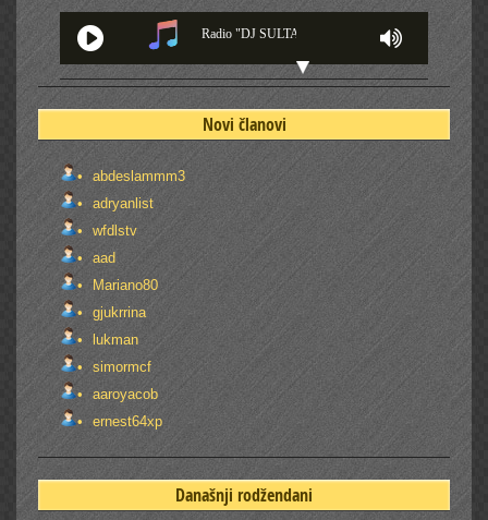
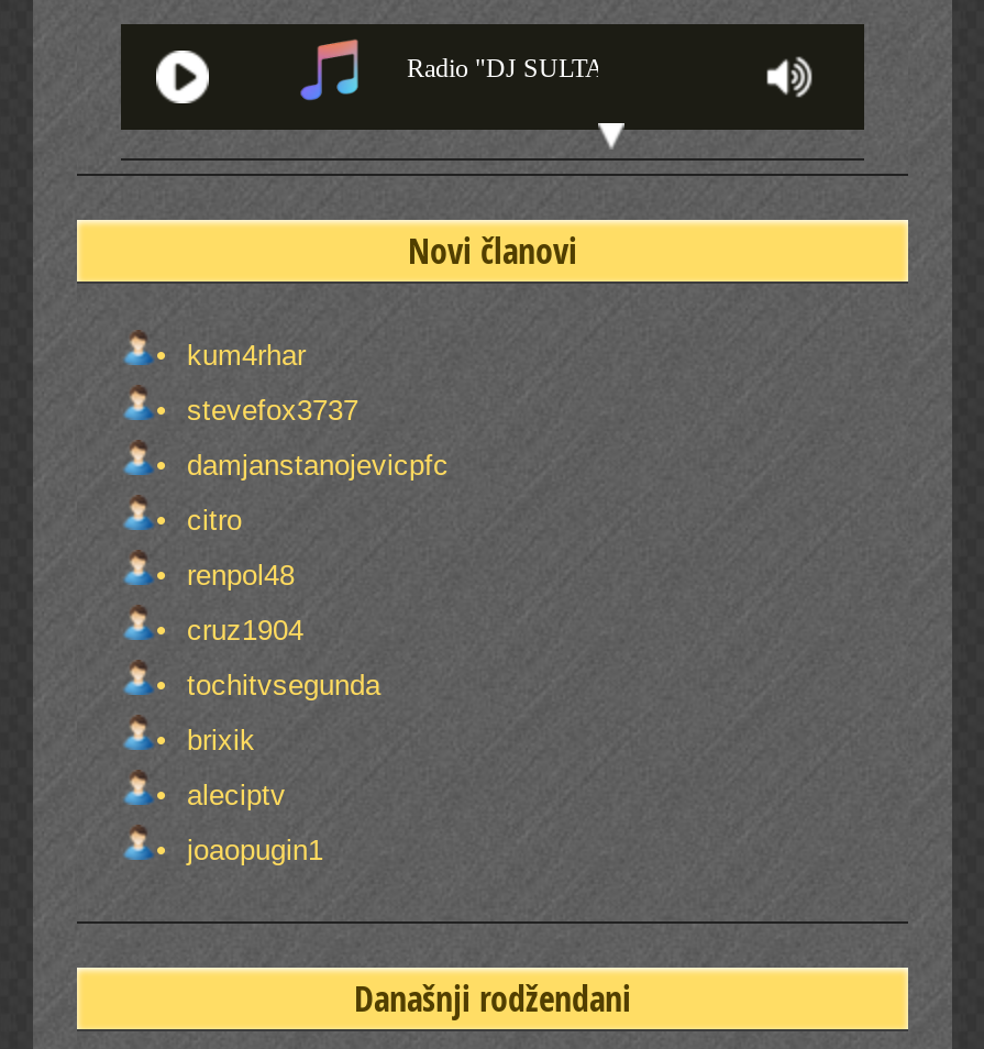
[88,168,185,184] abdeslammm3 -> [178,339,306,372] kum4rhar
[88,195,154,211] adryanlist -> [178,394,358,427] stevefox3737
[88,222,137,239] wfdlstv -> [178,449,449,482] damjanstanojevicpfc
[88,250,115,266] aad -> [178,504,242,537] citro
[88,277,158,293] Mariano80 -> [178,559,295,592] renpol48
[88,304,146,321] gjukrrina -> [178,614,303,647] cruz1904
[88,331,138,348] lukman -> [178,669,380,702] tochitvsegunda
[88,359,151,375] simormcf -> [178,724,255,757] brixik
[88,386,158,402] aaroyacob -> [178,779,286,811] aleciptv
[88,413,162,430] ernest64xp -> [178,833,323,866] joaopugin1

